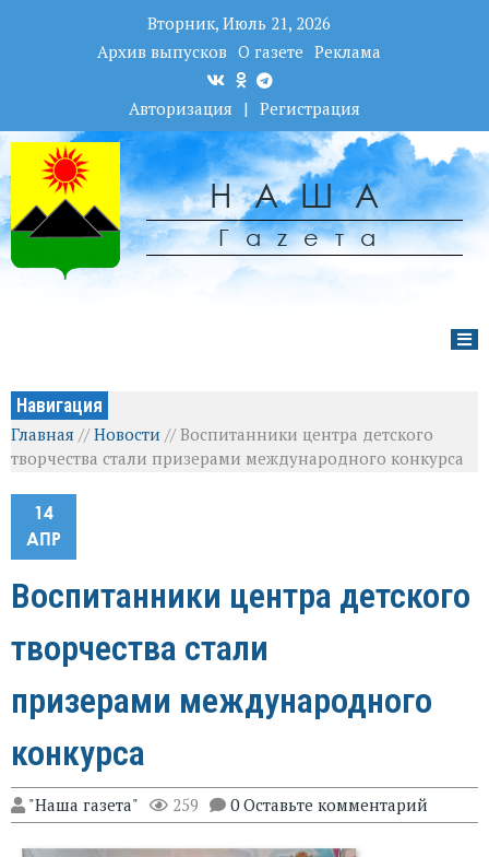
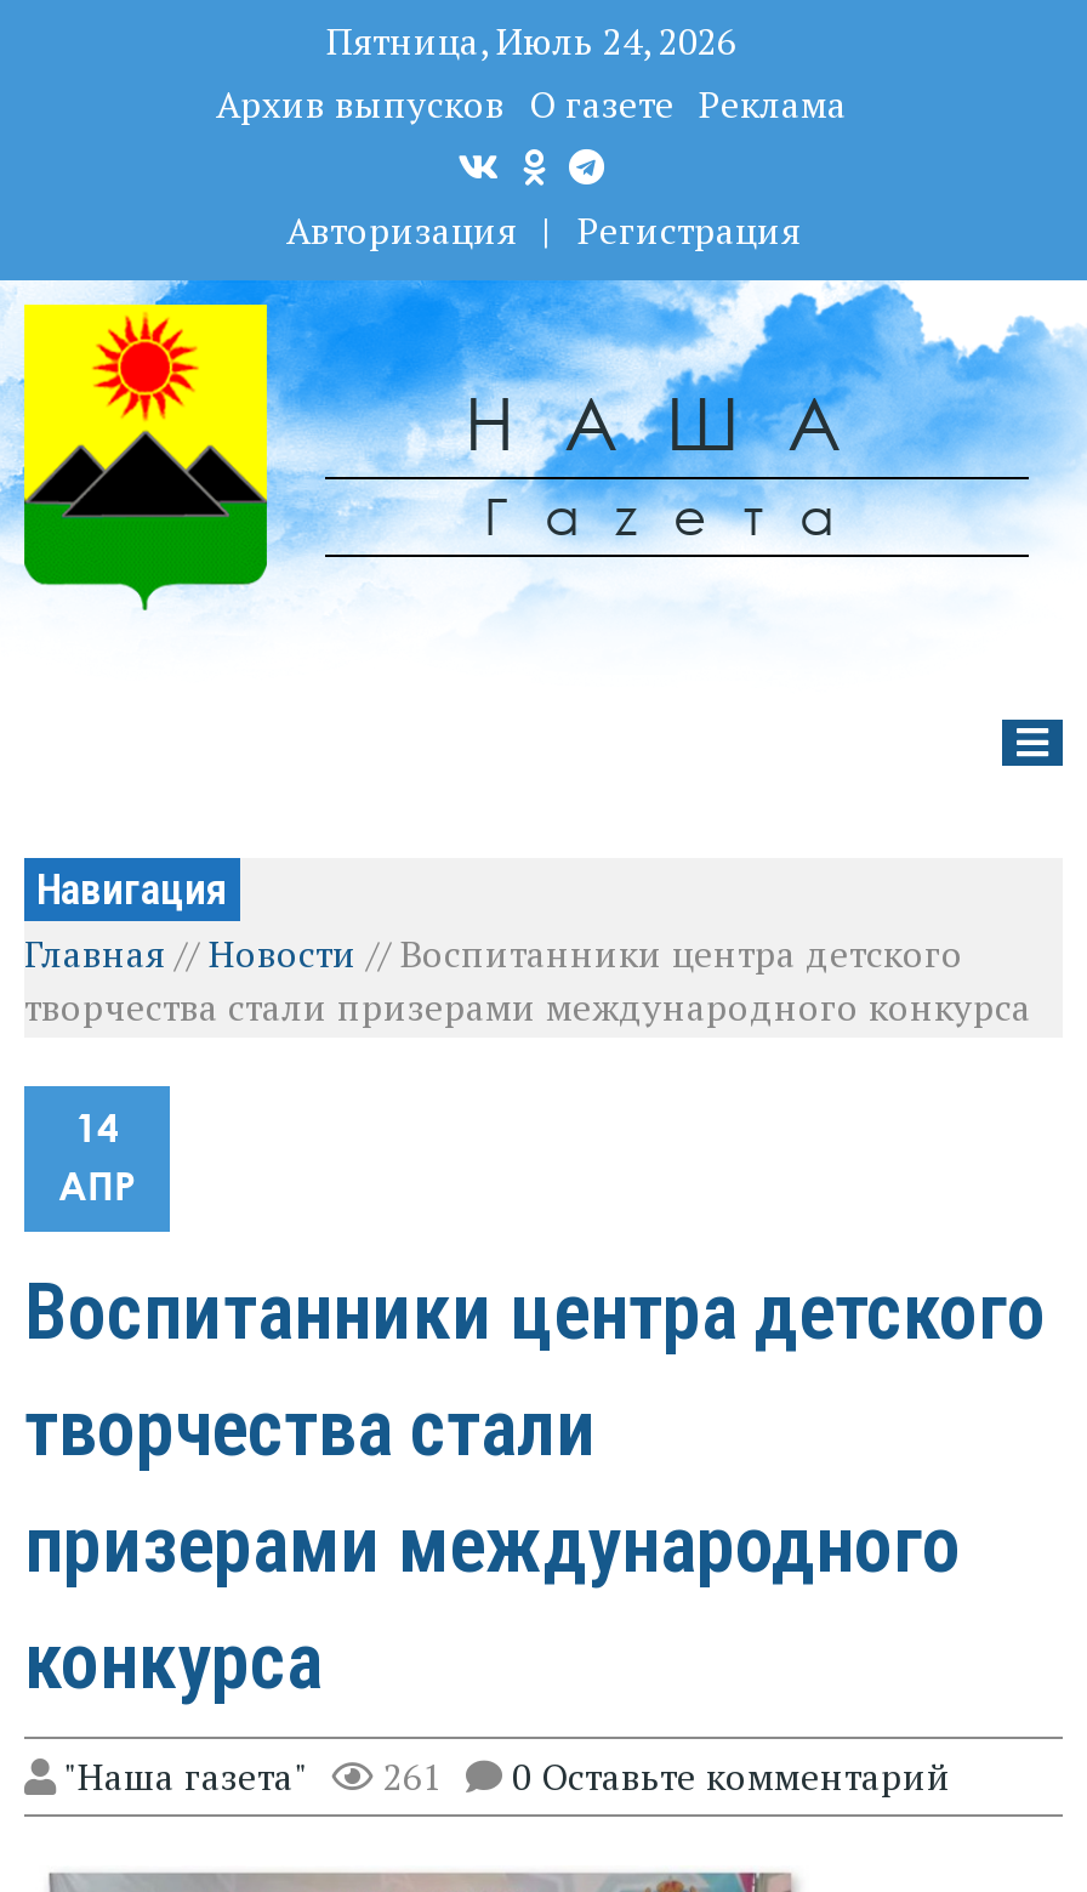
[147,12,331,34] Вторник, Июль 21, 2026 -> [326,16,736,64] Пятница, Июль 24, 2026
[28,793,428,815] "Наша газета" 259 0 Оставьте комментарий -> [63,1751,951,1800] "Наша газета" 261 0 Оставьте комментарий

